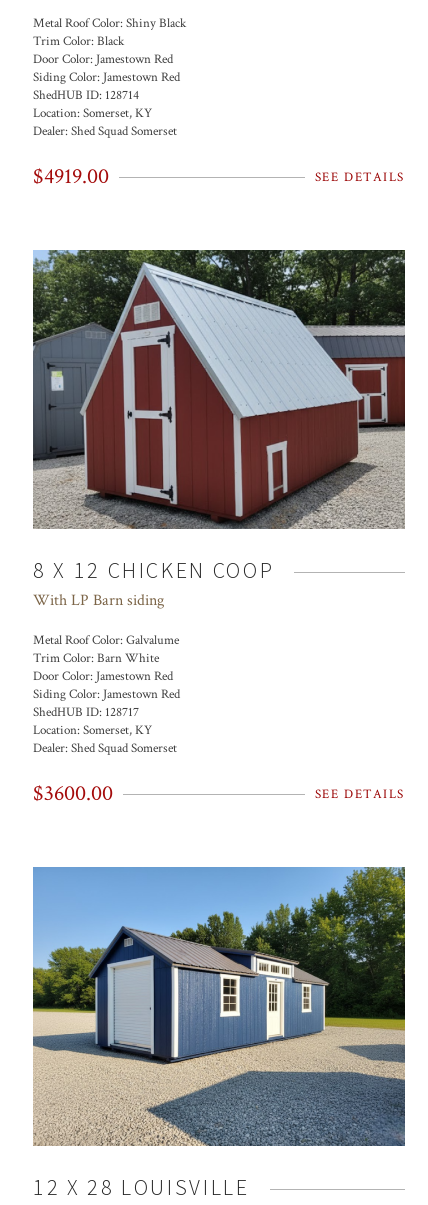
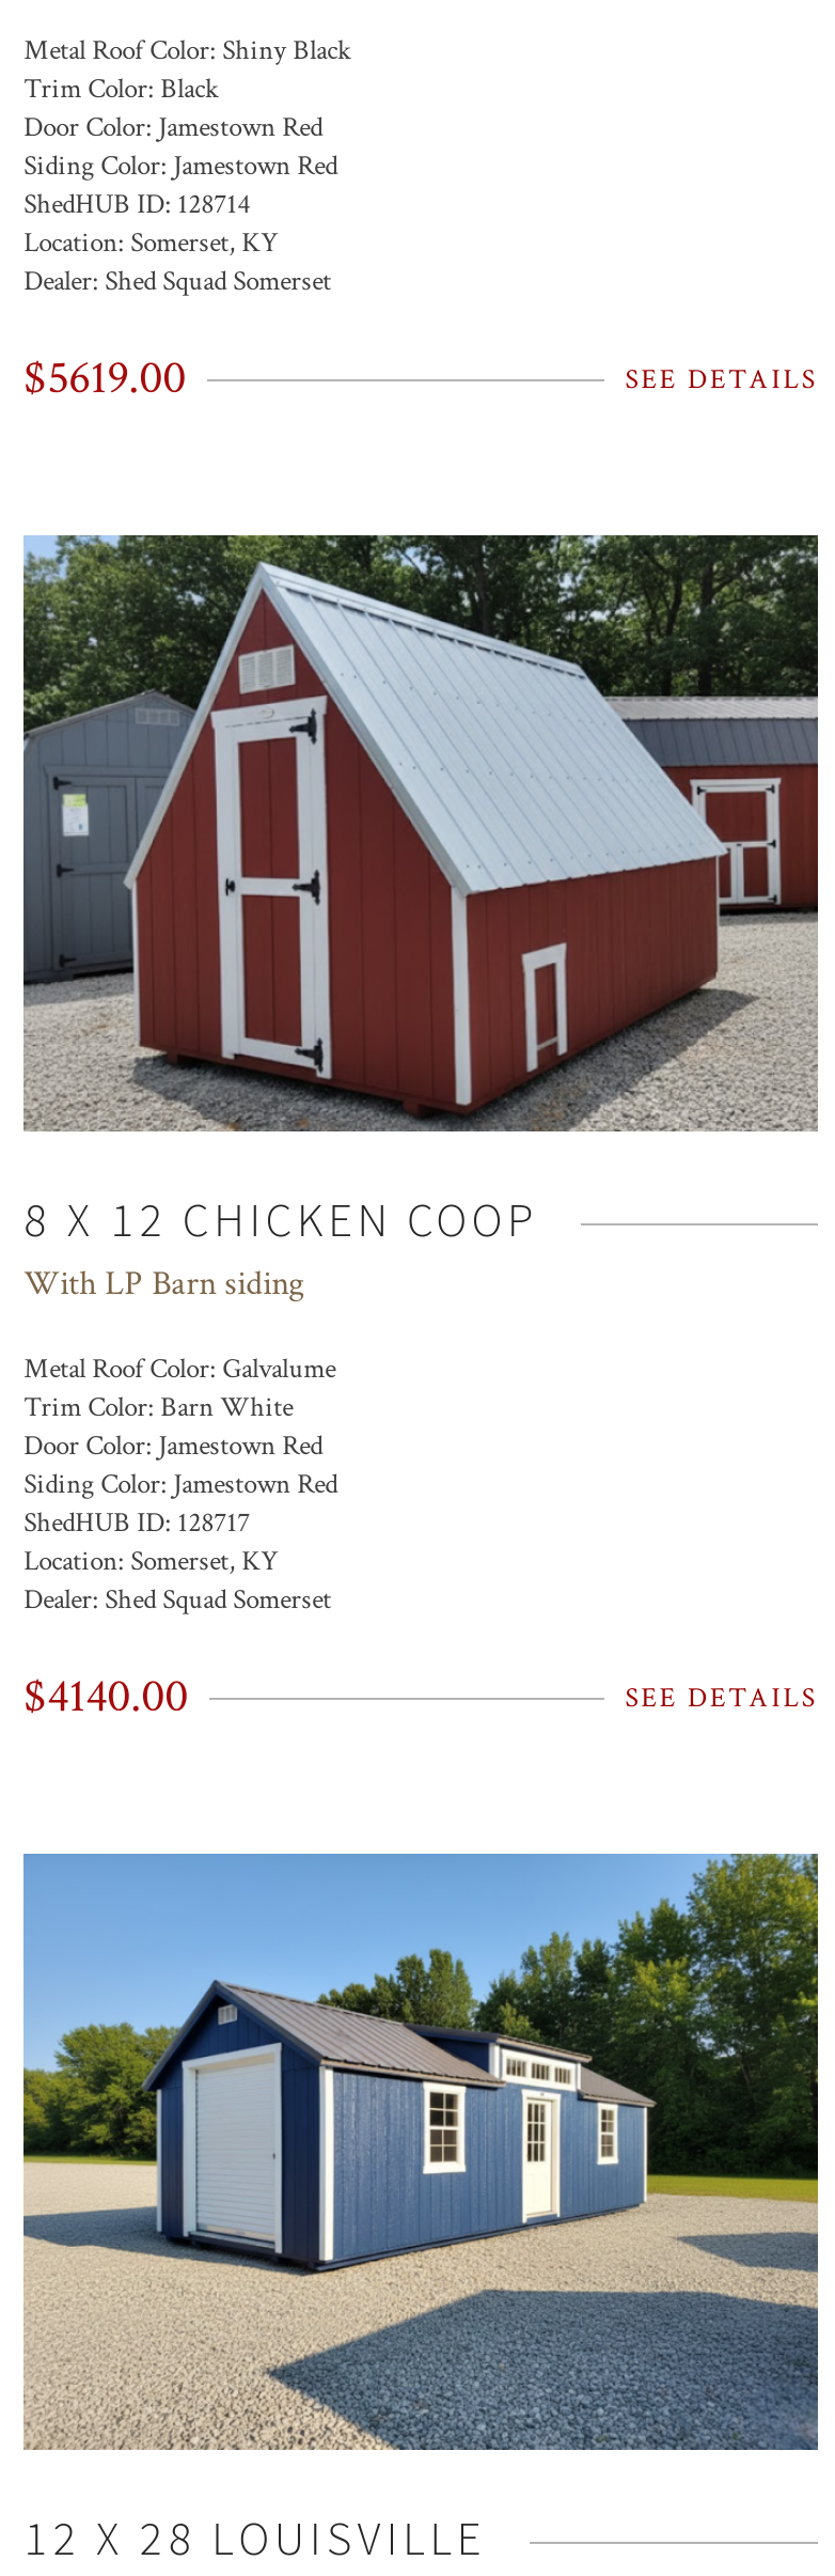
[33,162,109,191] $4919.00 -> [24,347,186,409] $5619.00
[33,779,113,808] $3600.00 -> [24,1665,188,1727] $4140.00

